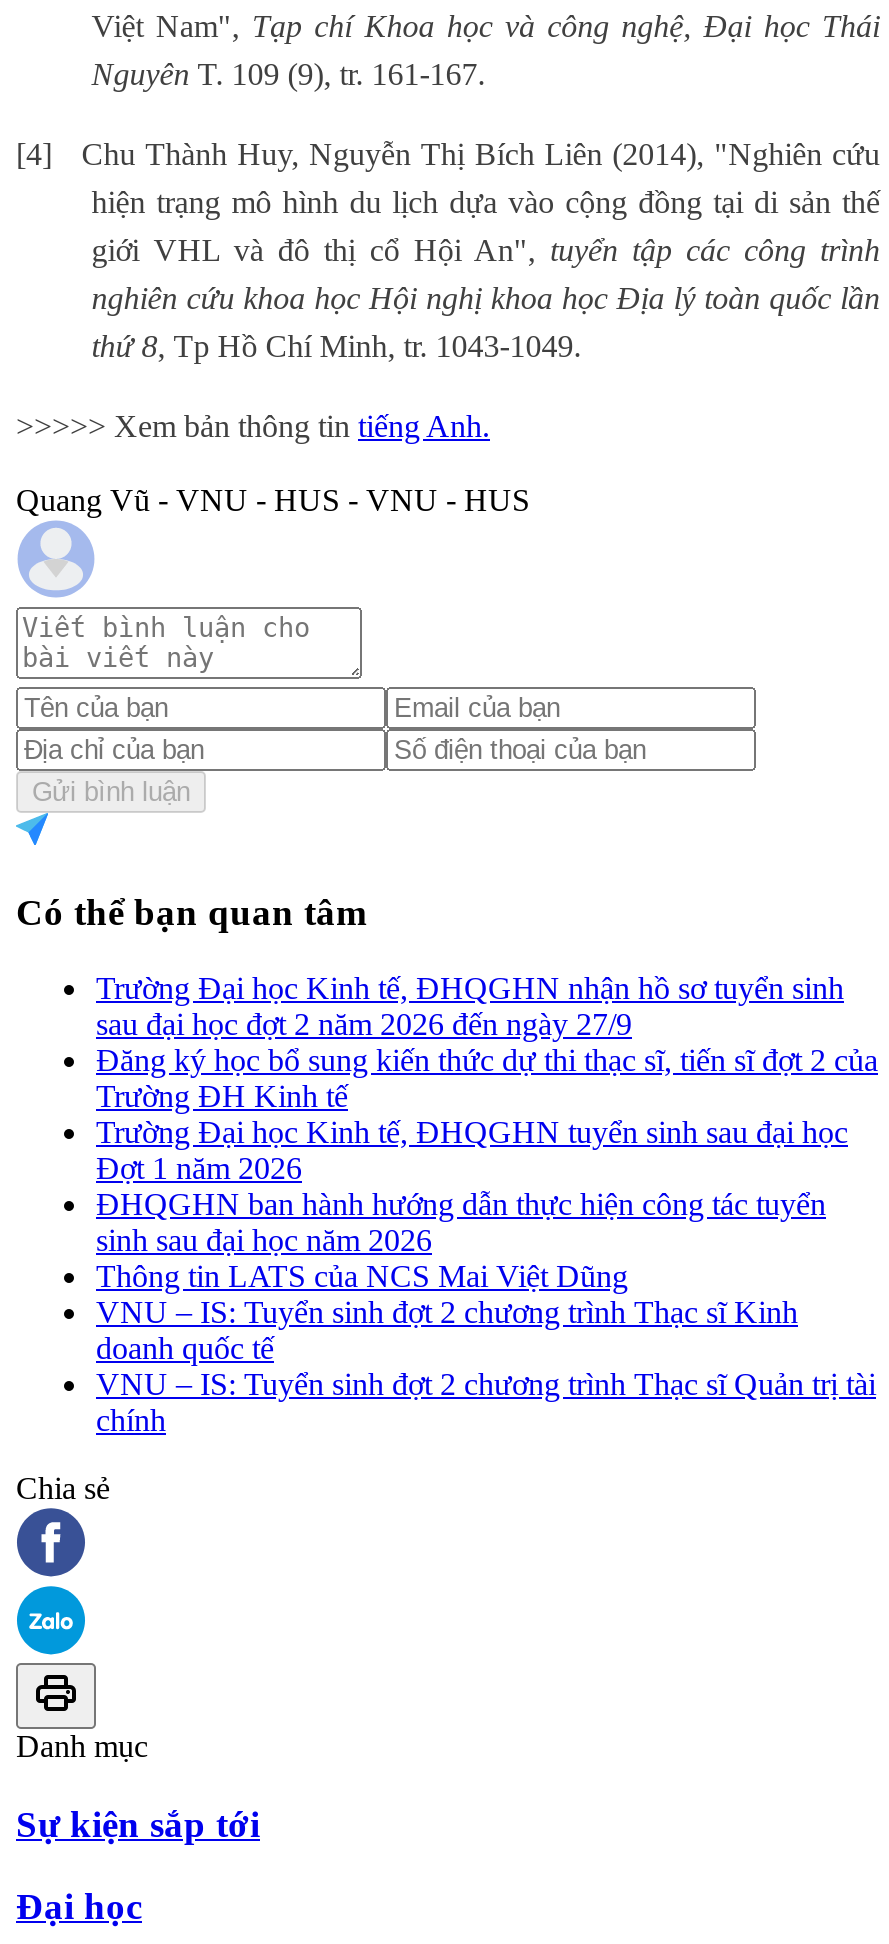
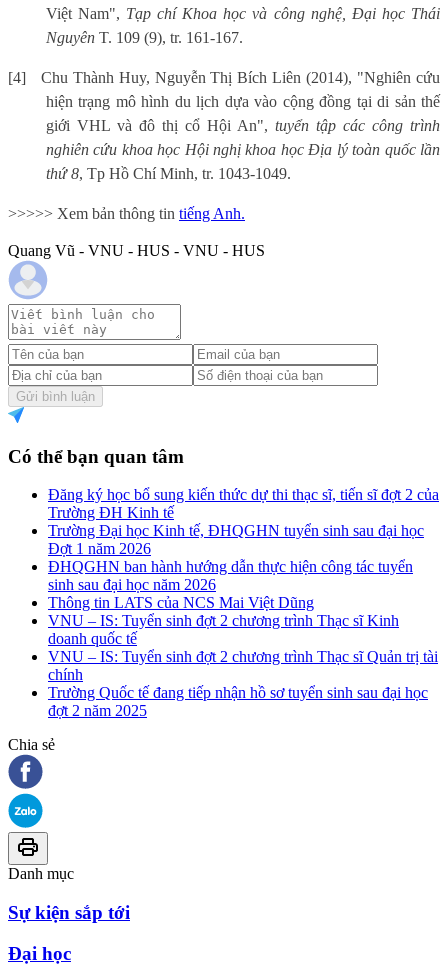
[96,971,844,1041] Trường Đại học Kinh tế, ĐHQGHN nhận hồ sơ tuyển sinh | sau đại học đợt 2 năm 2026 đến ngày 27/9 -> none
moved [96,1043,878,1437] -> [48,486,439,683]: Đăng ký học bổ sung kiến thức dự thi thạc sĩ, tiến sĩ đợt 2 của | Trường ĐH Kinh tế | Trường Đại học Kinh tế, ĐHQGHN tuyển sinh sau đại học | ... | VNU – IS: Tuyển sinh đợt 2 chương trình Thạc sĩ Quản trị tài | chính
none -> [48,684,428,719] Trường Quốc tế đang tiếp nhận hồ sơ tuyển sinh sau đại học | đợt 2 năm 2025

